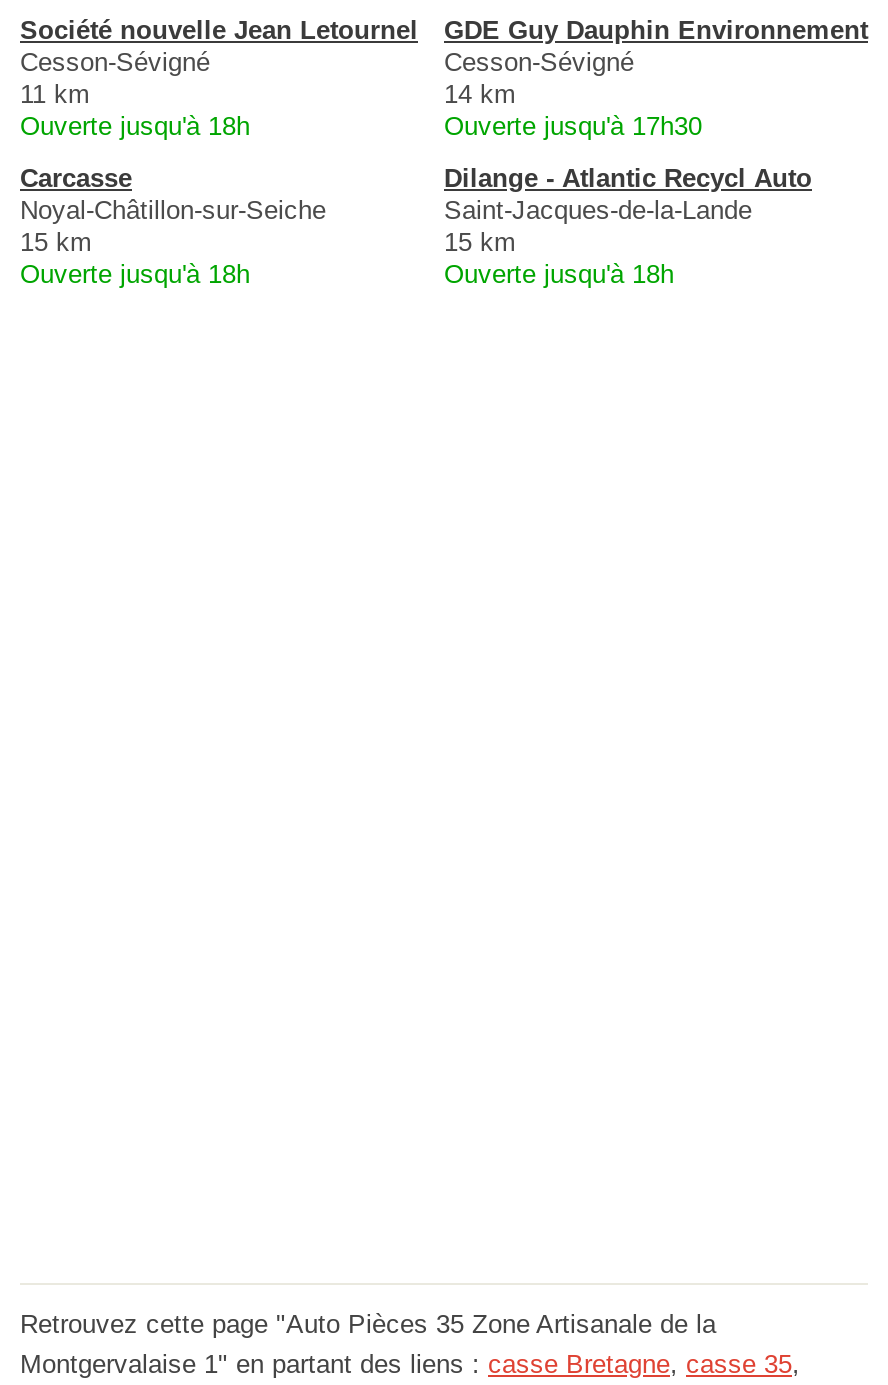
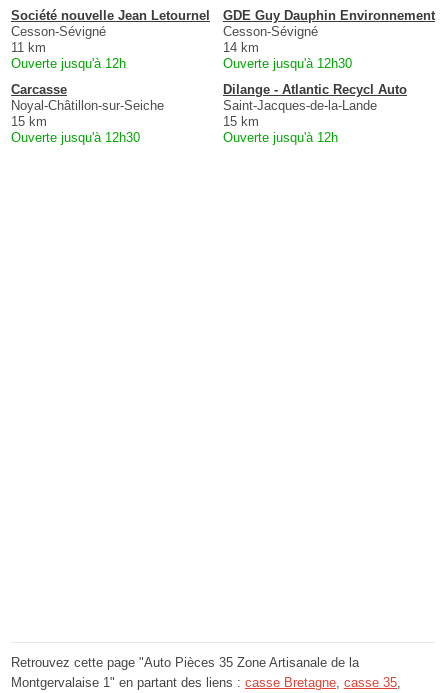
[20,111,250,141] Ouverte jusqu'à 18h -> [11,56,126,71] Ouverte jusqu'à 12h
[444,111,702,141] Ouverte jusqu'à 17h30 -> [223,56,352,71] Ouverte jusqu'à 12h30
[20,259,250,289] Ouverte jusqu'à 18h -> [11,130,140,145] Ouverte jusqu'à 12h30
[444,259,674,289] Ouverte jusqu'à 18h -> [223,130,338,145] Ouverte jusqu'à 12h

